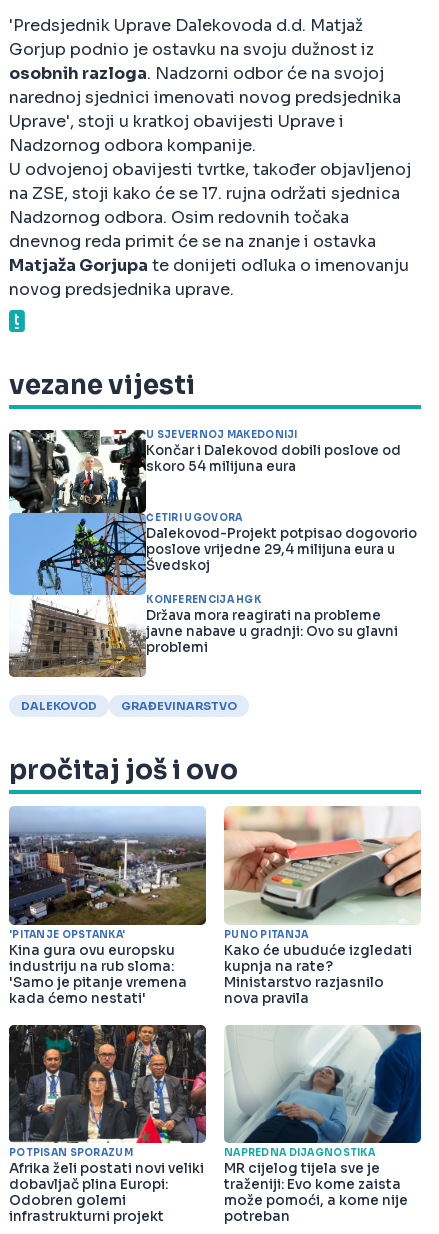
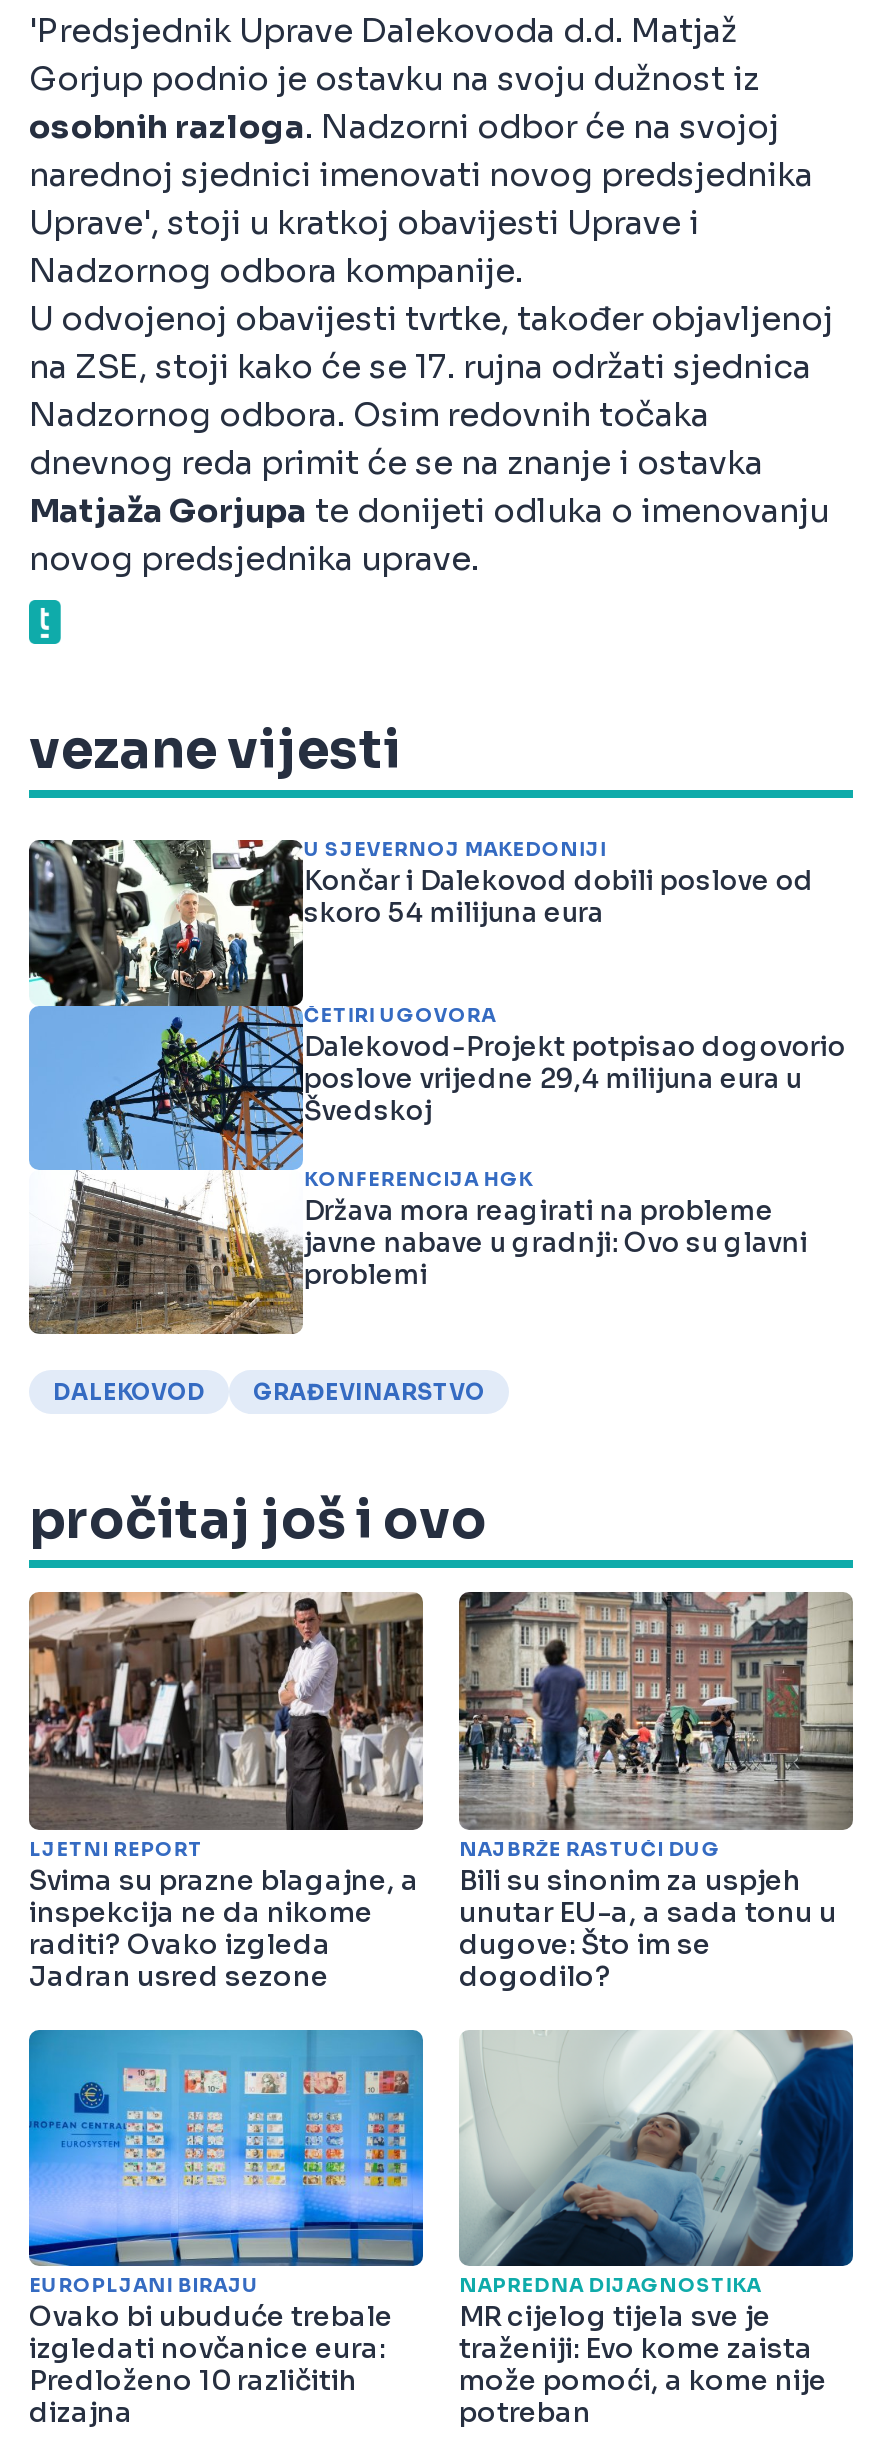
[8,806,207,1007] [image] | 'PITANJE OPSTANKA' | Kina gura ovu europsku | industriju na rub sloma: | 'Samo je pitanje vremena | kada ćemo nestati' -> [27,1590,425,1993] [image] | LJETNI REPORT | Svima su prazne blagajne, a | inspekcija ne da nikome | raditi? Ovako izgleda | Jadran usred sezone
[223,806,422,1007] [image] | PUNO PITANJA | Kako će ubuduće izgledati | kupnja na rate? | Ministarstvo razjasnilo | nova pravila -> [457,1590,855,1993] [image] | NAJBRŽE RASTUĆI DUG | Bili su sinonim za uspjeh | unutar EU-a, a sada tonu u | dugove: Što im se | dogodilo?
[8,1024,207,1225] [image] | POTPISAN SPORAZUM | Afrika želi postati novi veliki | dobavljač plina Europi: | Odobren golemi | infrastrukturni projekt -> [27,2028,425,2430] [image] | EUROPLJANI BIRAJU | Ovako bi ubuduće trebale | izgledati novčanice eura: | Predloženo 10 različitih | dizajna

